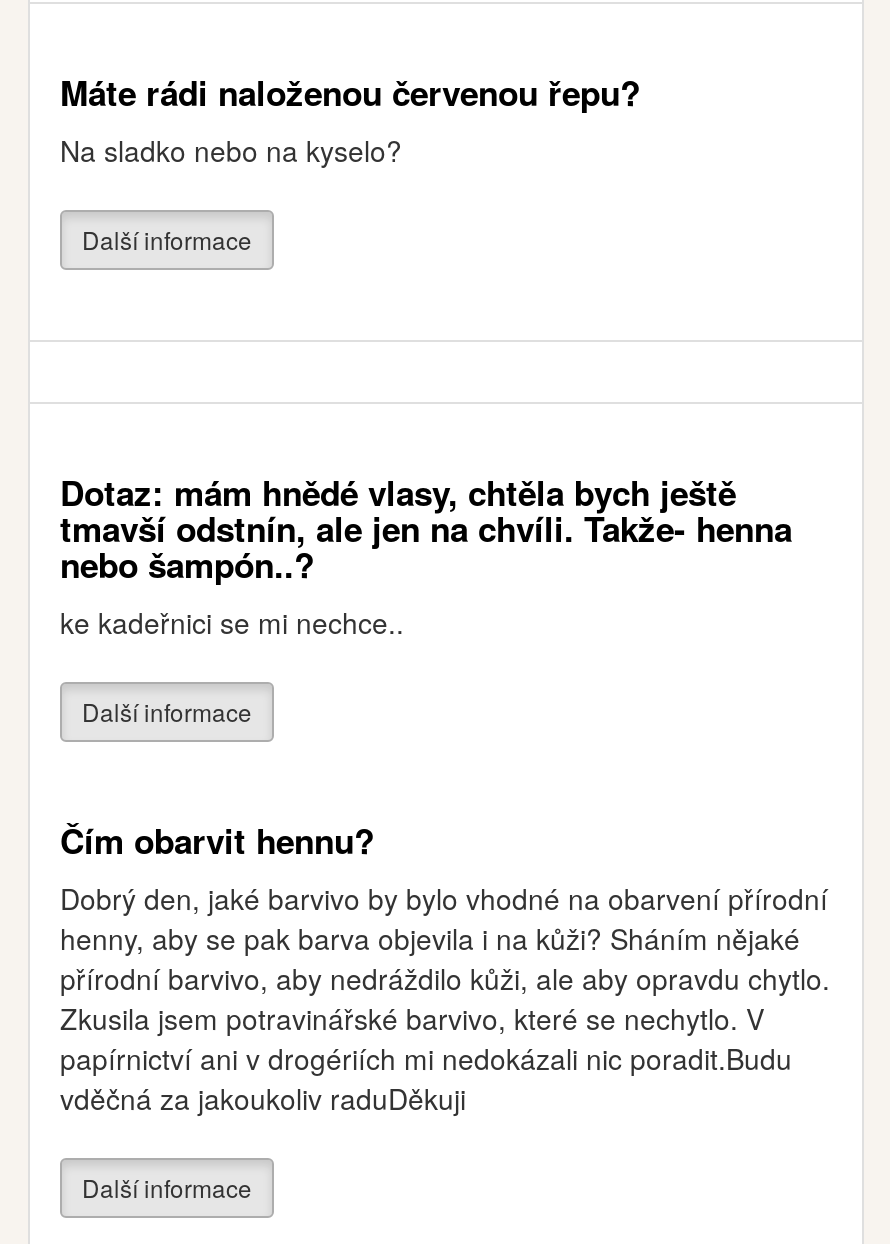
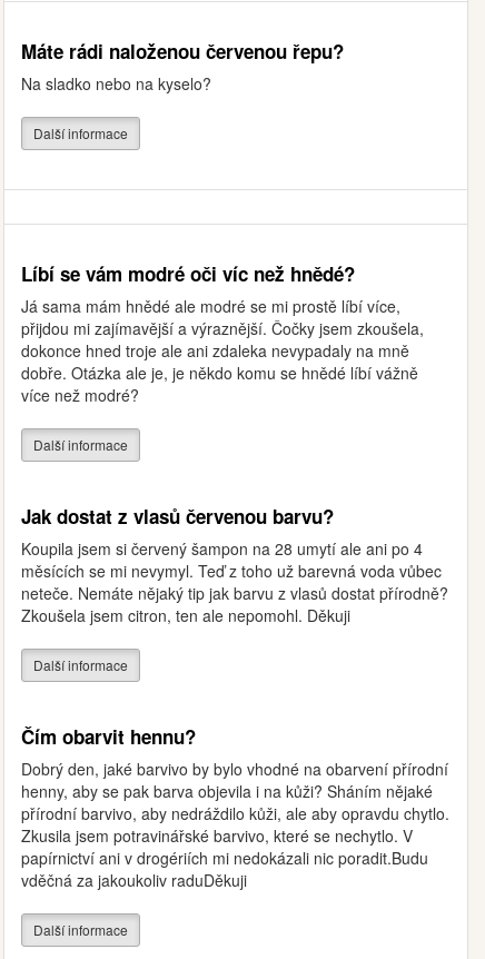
[60,468,792,642] Dotaz: mám hnědé vlasy, chtěla bych ještě | tmavší odstnín, ale jen na chvíli. Takže- henna | nebo šampón..? | ke kadeřnici se mi nechce.. -> [21,260,448,626] Líbí se vám modré oči víc než hnědé? | Já sama mám hnědé ale modré se mi prostě líbí více, | přijdou mi zajímavější a výraznější. Čočky jsem zkoušela, | dokonce hned troje ale ani zdaleka nevypadaly na mně | dobře. Otázka ale je, je někdo komu se hnědé líbí vážně | více než modré? | Další informace | Jak dostat z vlasů červenou barvu? | Koupila jsem si červený šampon na 28 umytí ale ani po 4 | měsících se mi nevymyl. Teď z toho už barevná voda vůbec | neteče. Nemáte nějaký tip jak barvu z vlasů dostat přírodně? | Zkoušela jsem citron, ten ale nepomohl. Děkuji

